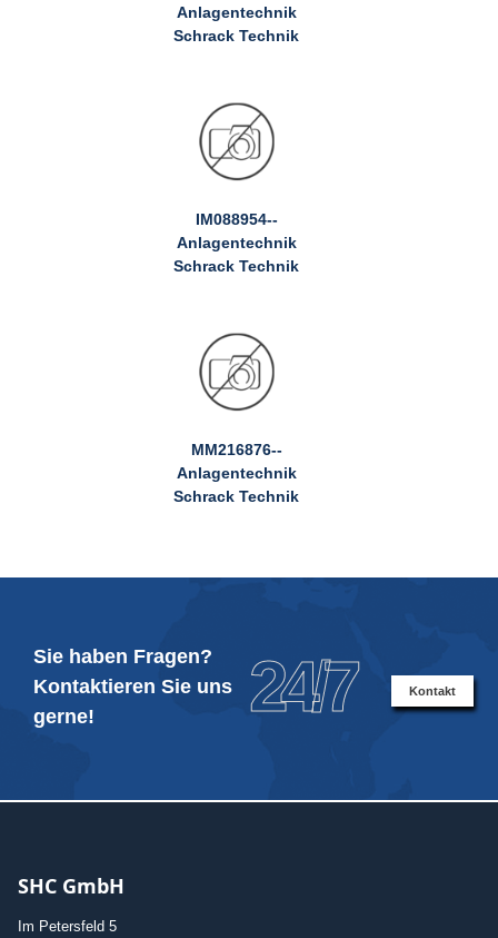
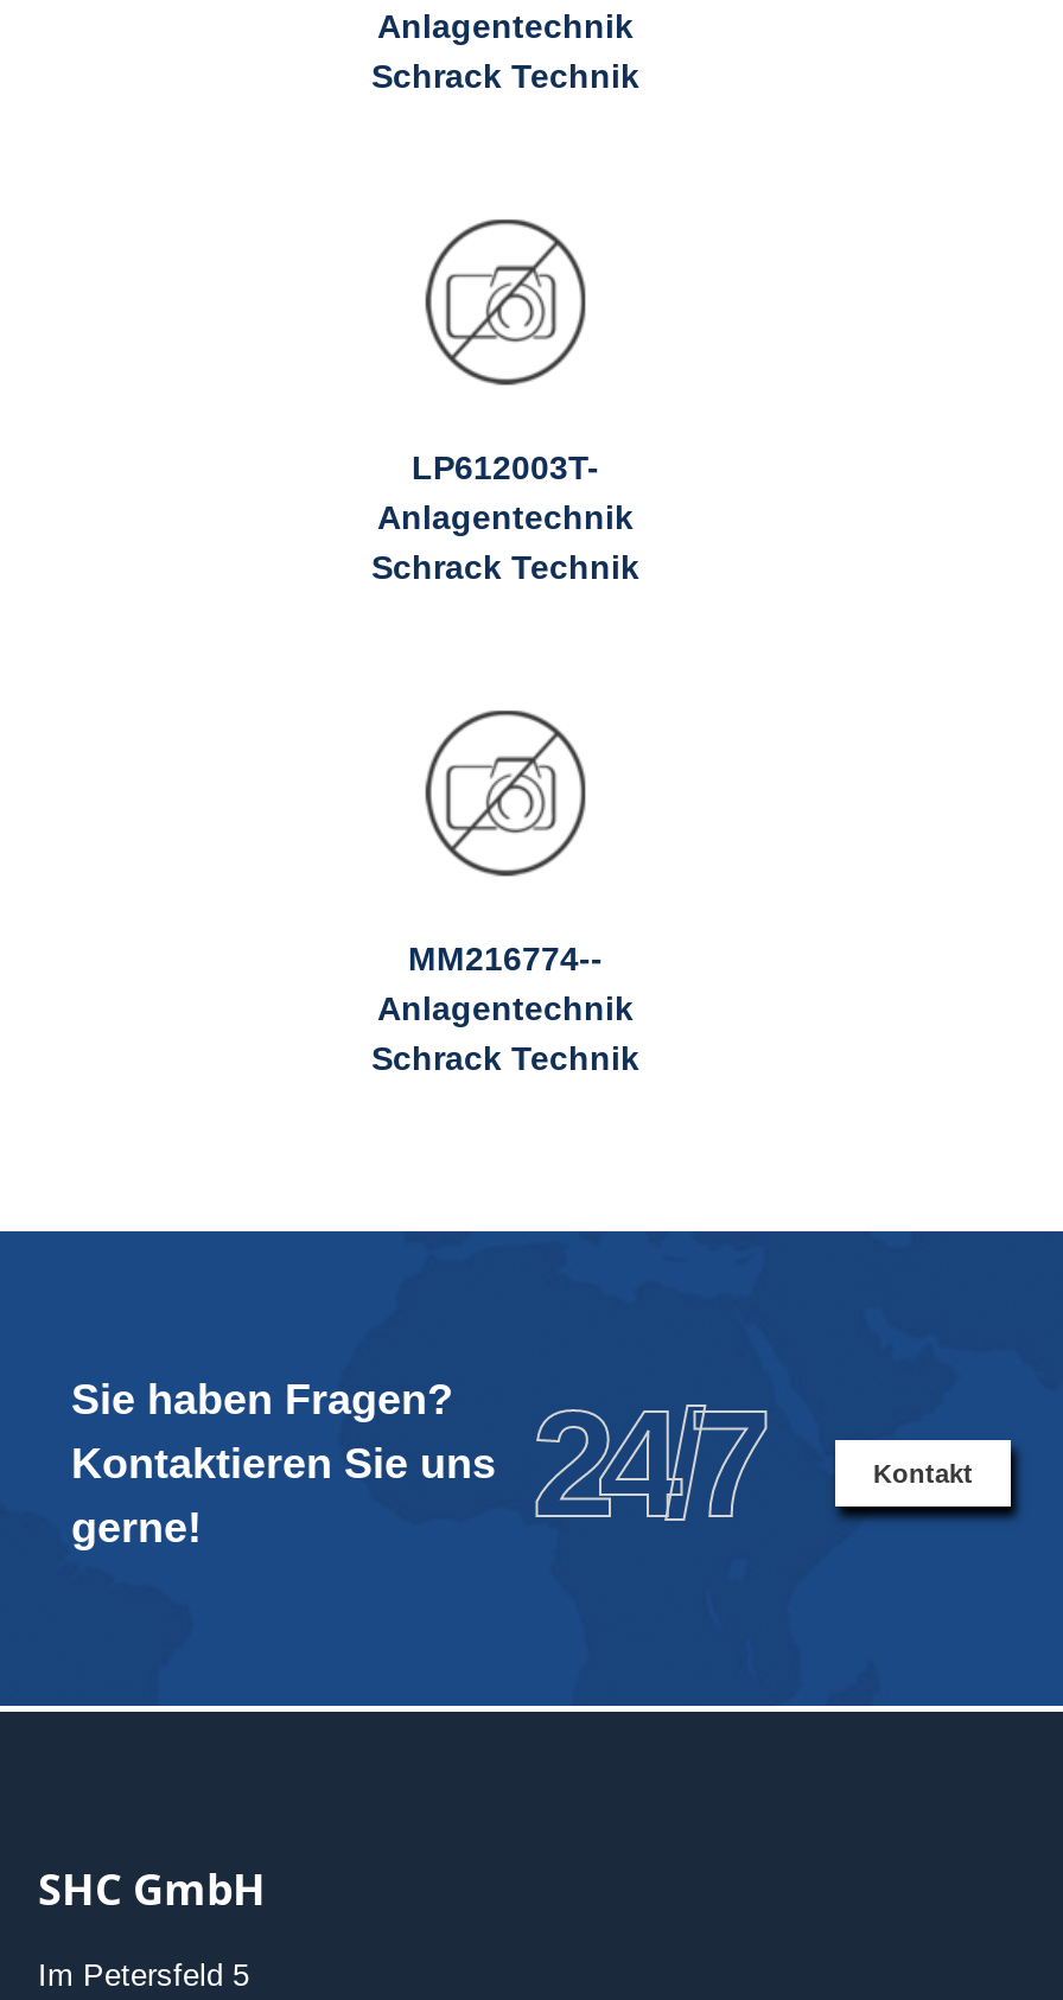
[196,210,278,228] IM088954-- -> [412,448,599,486] LP612003T-
[191,440,282,458] MM216876-- -> [408,939,603,977] MM216774--

